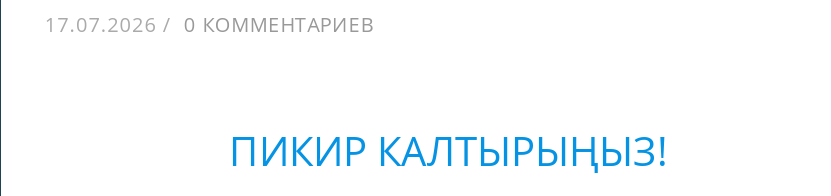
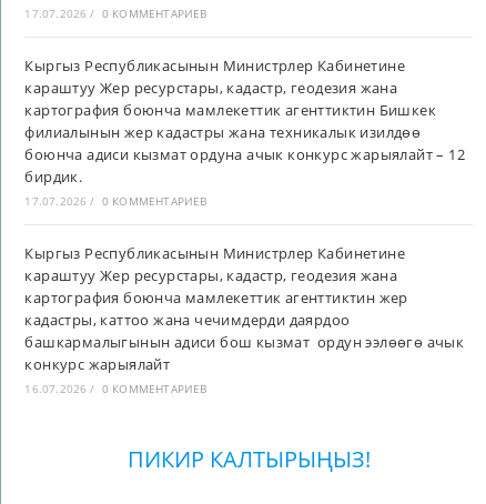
none -> [25,55,465,396] Кыргыз Республикасынын Министрлер Кабинетине | караштуу Жер ресурстары, кадастр, геодезия жана | картография боюнча мамлекеттик агенттиктин Бишкек | филиалынын жер кадастры жана техникалык изилдөө | боюнча адиси кызмат ордуна ачык конкурс жарыялайт – 12 | бирдик. | 17.07.2026 / 0 КОММЕНТАРИЕВ | Кыргыз Республикасынын Министрлер Кабинетине | караштуу Жер ресурстары, кадастр, геодезия жана | картография боюнча мамлекеттик агенттиктин жер | кадастры, каттоо жана чечимдерди даярдоо | башкармалыгынын адиси бош кызмат ордун ээлөөгө ачык | конкурс жарыялайт | 16.07.2026 / 0 КОММЕНТАРИЕВ

